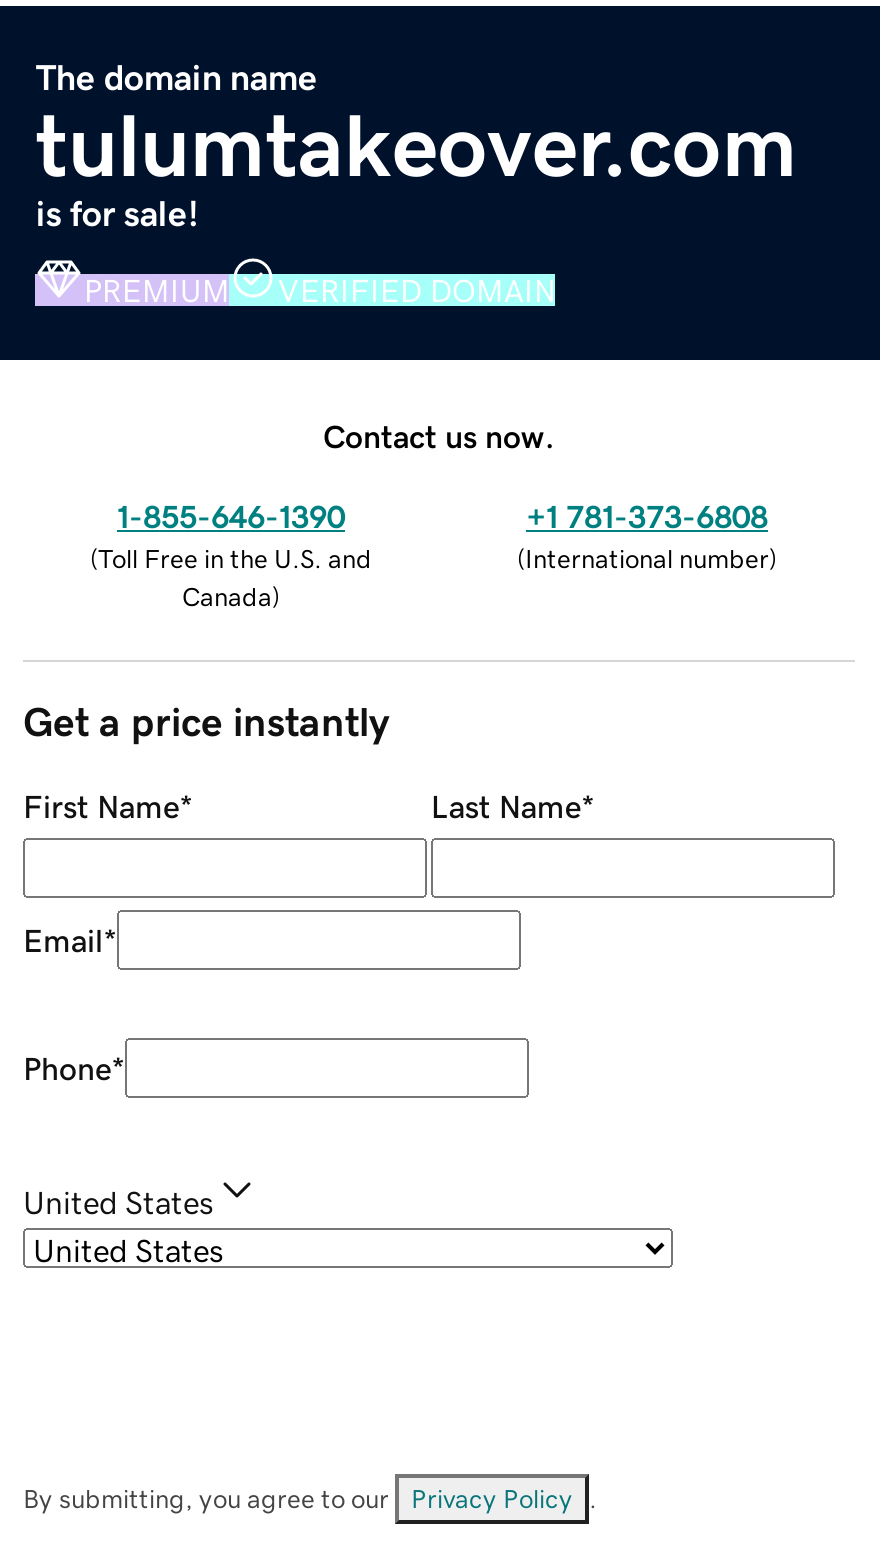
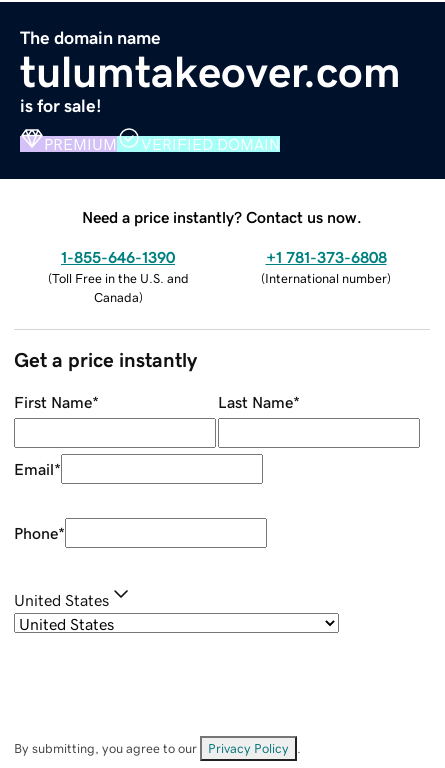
[323,419,555,451] Contact us now. -> [82,209,362,225] Need a price instantly? Contact us now.

